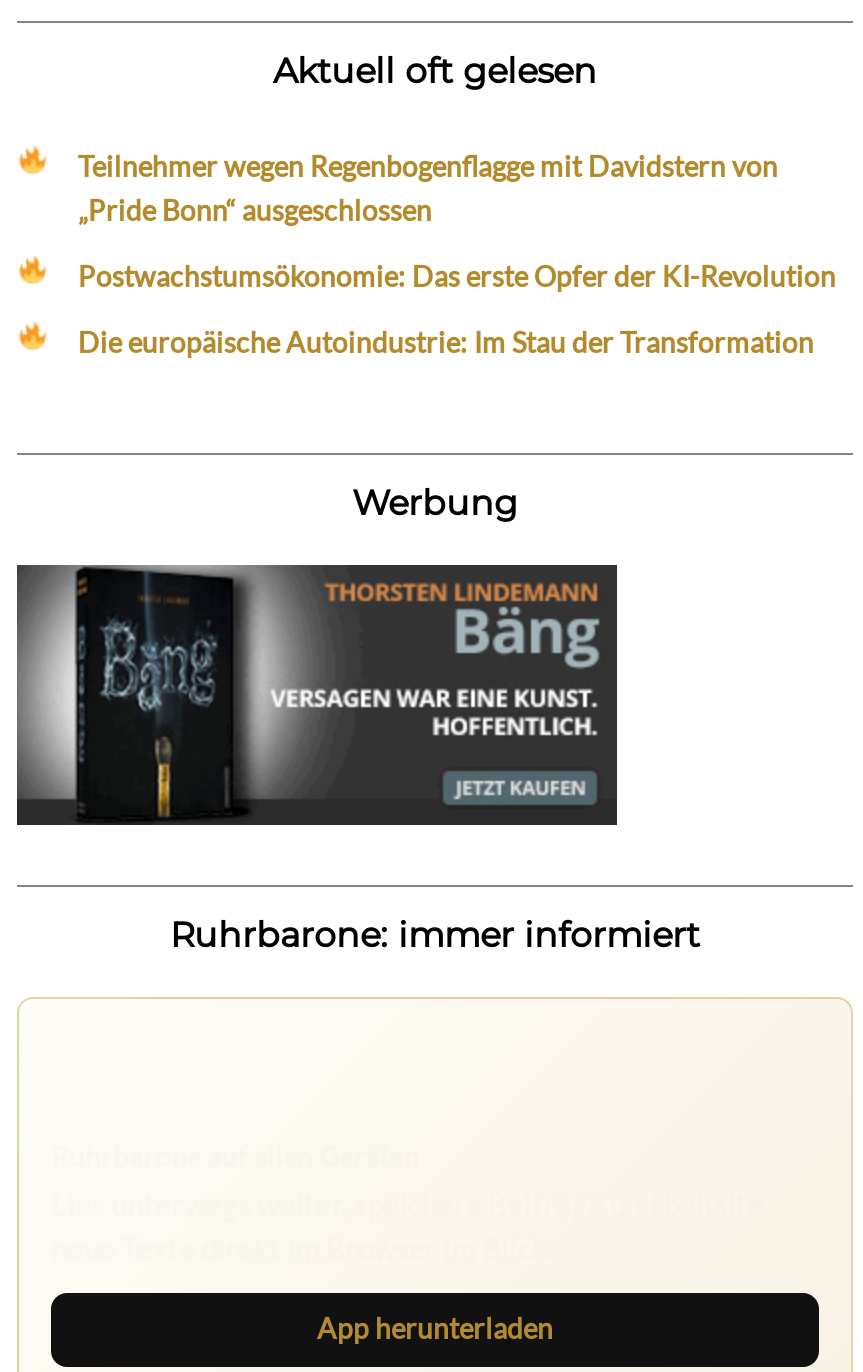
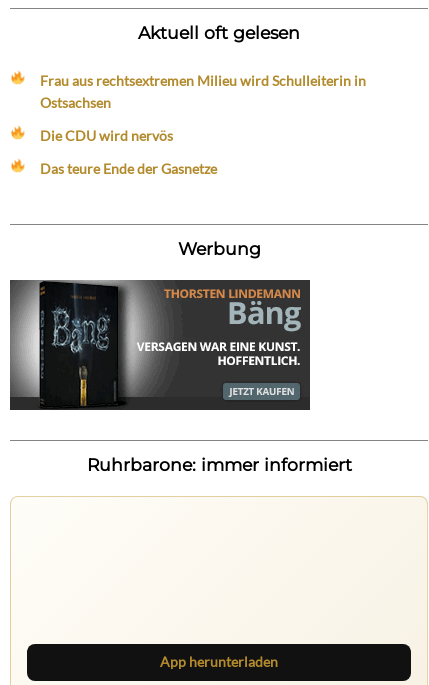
[78,149,778,227] Teilnehmer wegen Regenbogenflagge mit Davidstern von | „Pride Bonn“ ausgeschlossen -> [40,72,366,111] Frau aus rechtsextremen Milieu wird Schulleiterin in | Ostsachsen
[78,259,836,293] Postwachstumsökonomie: Das erste Opfer der KI-Revolution -> [40,127,173,144] Die CDU wird nervös
[78,326,814,360] Die europäische Autoindustrie: Im Stau der Transformation -> [40,160,217,177] Das teure Ende der Gasnetze

